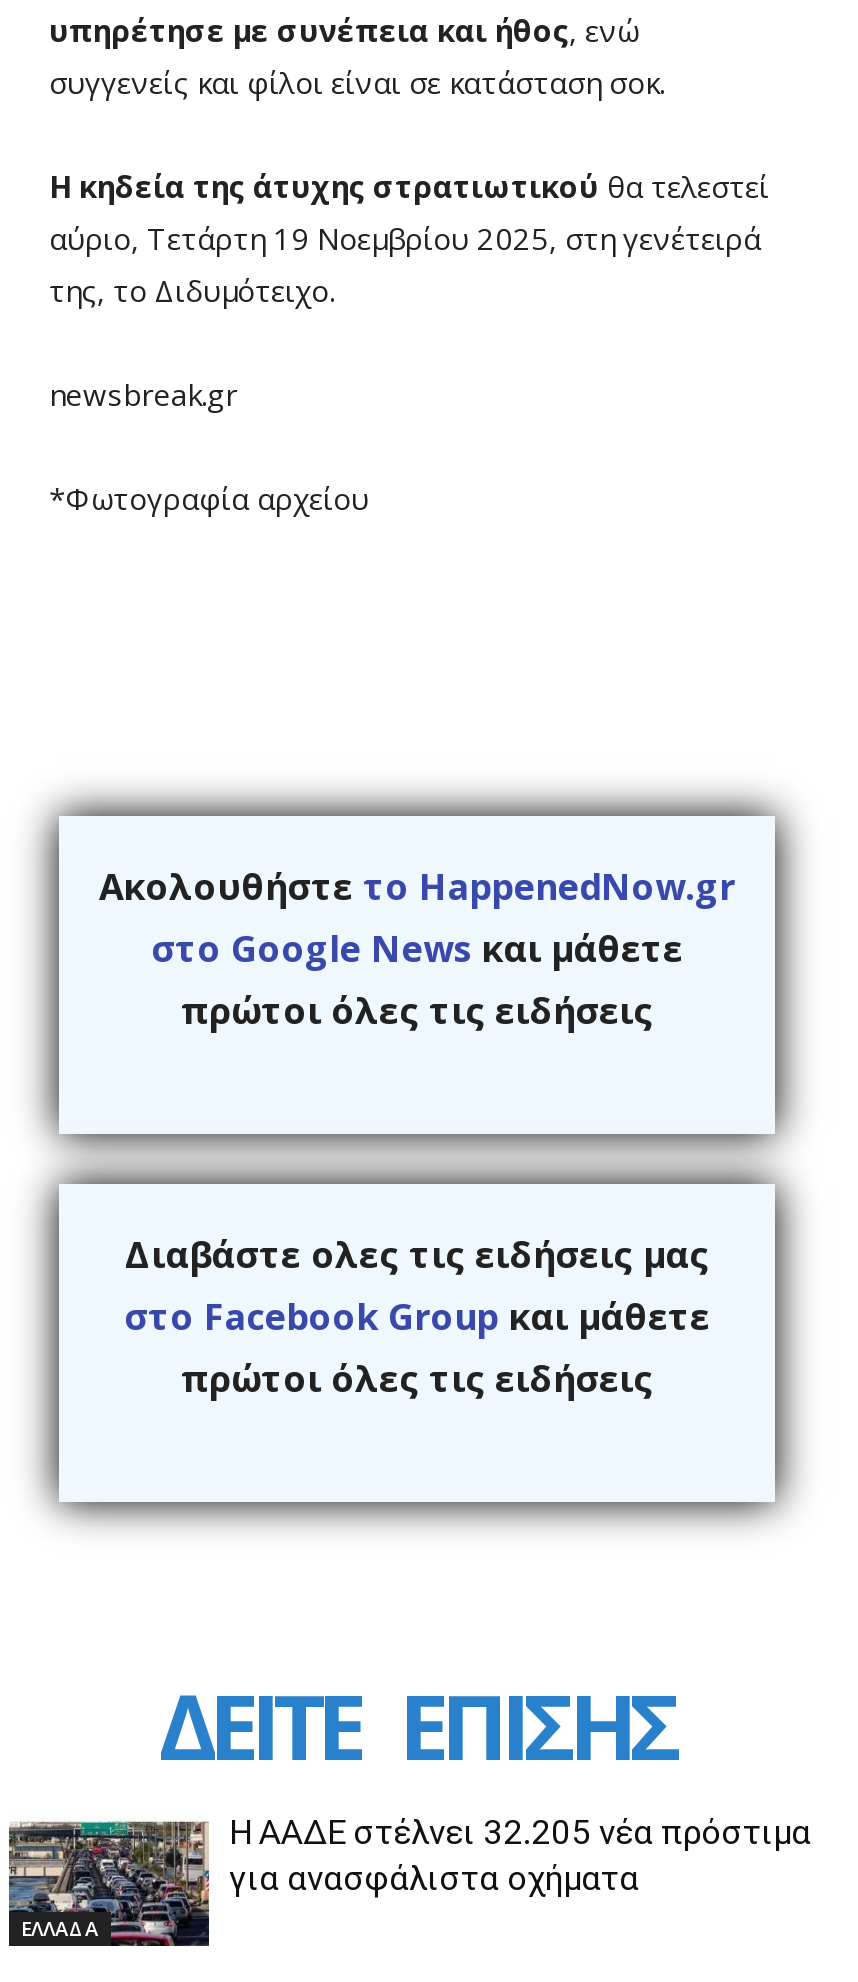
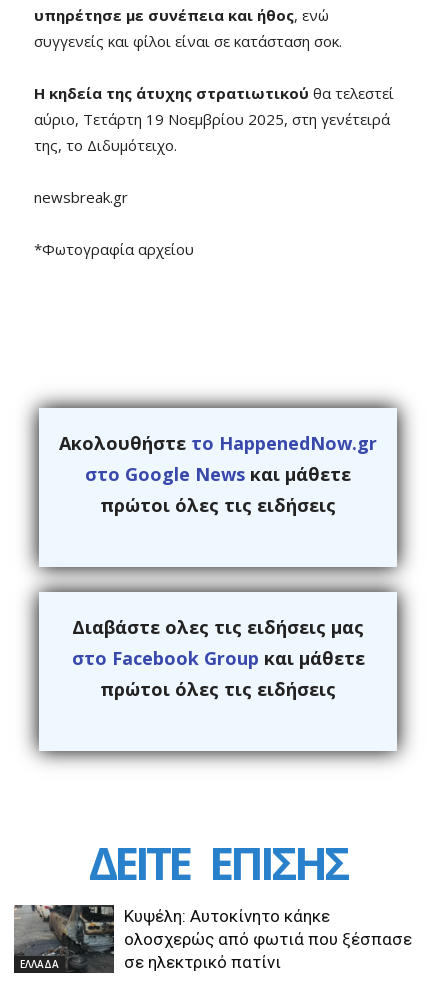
[9,1810,811,1946] [image] | Η ΑΑΔΕ στέλνει 32.205 νέα πρόστιμα | για ανασφάλιστα οχήματα -> [13,904,412,973] [image] | Κυψέλη: Αυτοκίνητο κάηκε | ολοσχερώς από φωτιά που ξέσπασε | σε ηλεκτρικό πατίνι

